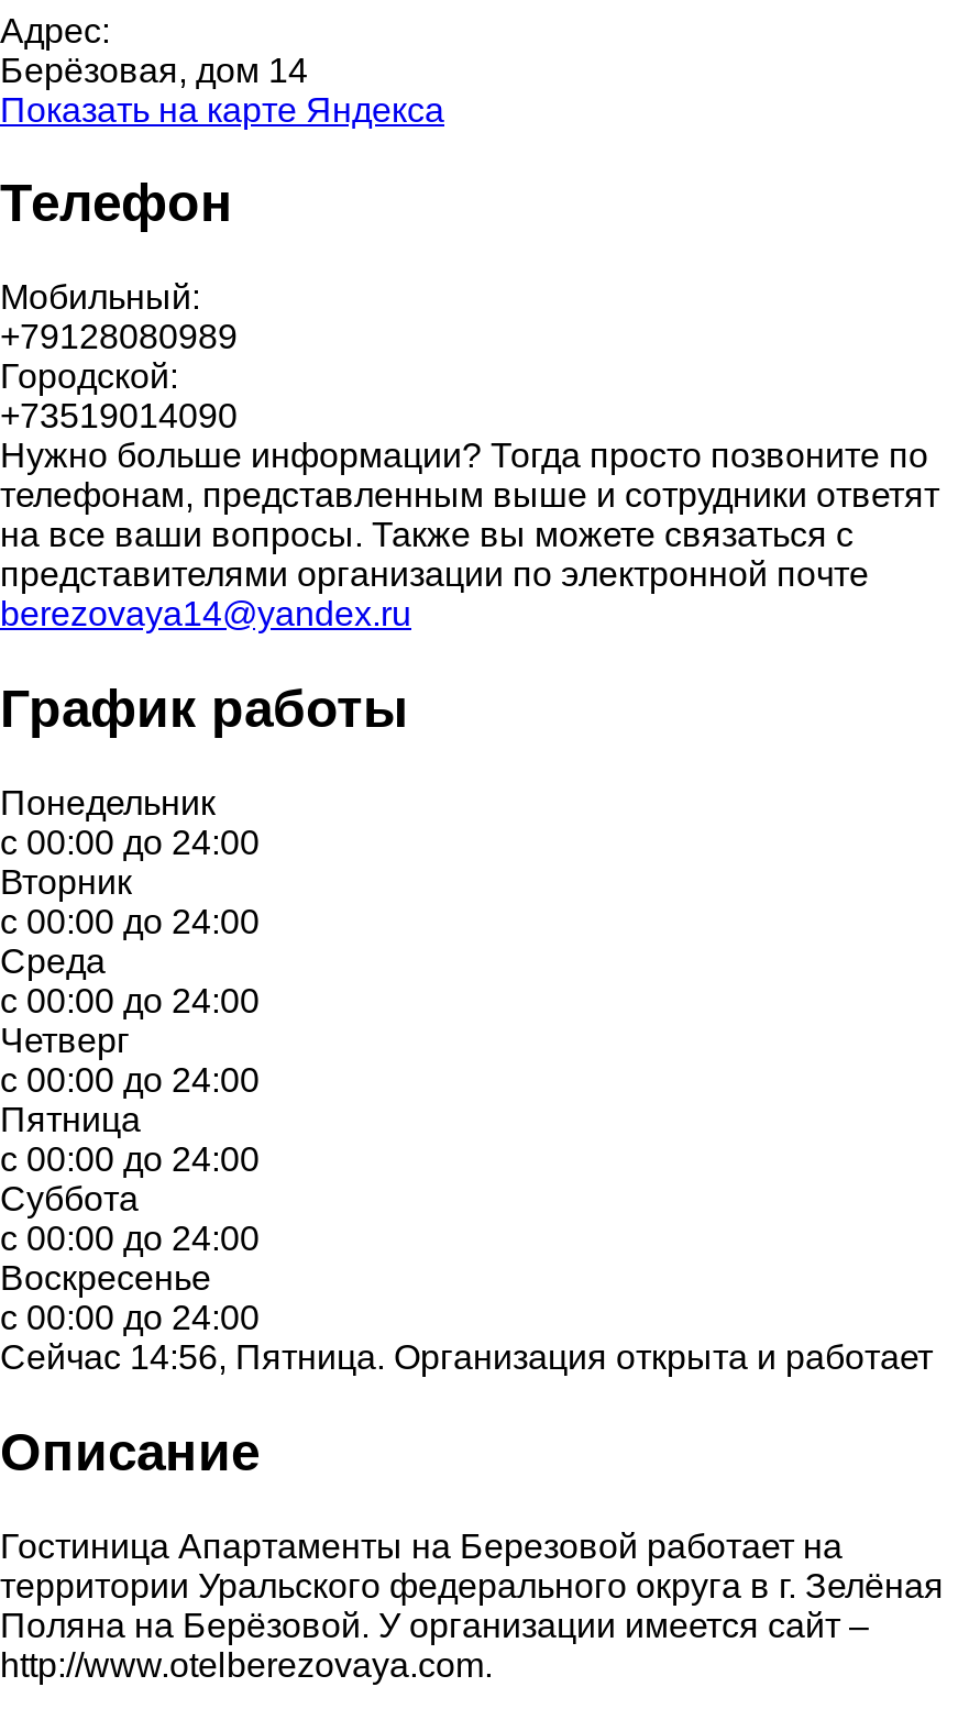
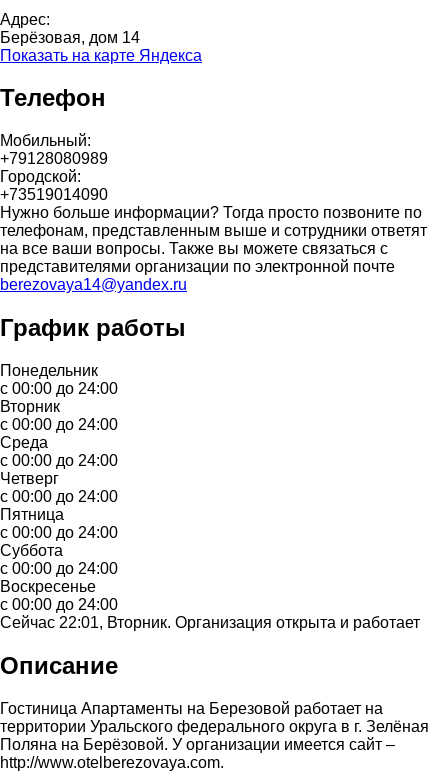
[0,1339,933,1376] Сейчас 14:56, Пятница. Организация открыта и работает -> [0,614,420,631] Сейчас 22:01, Вторник. Организация открыта и работает

